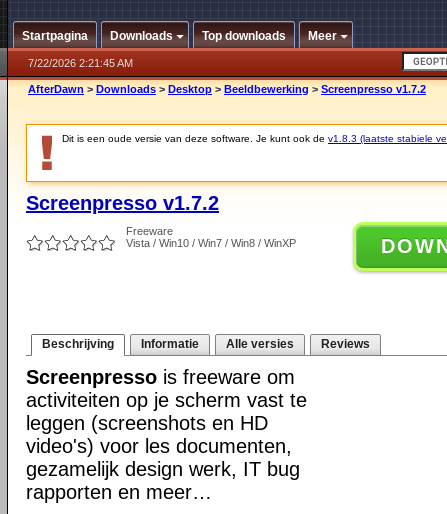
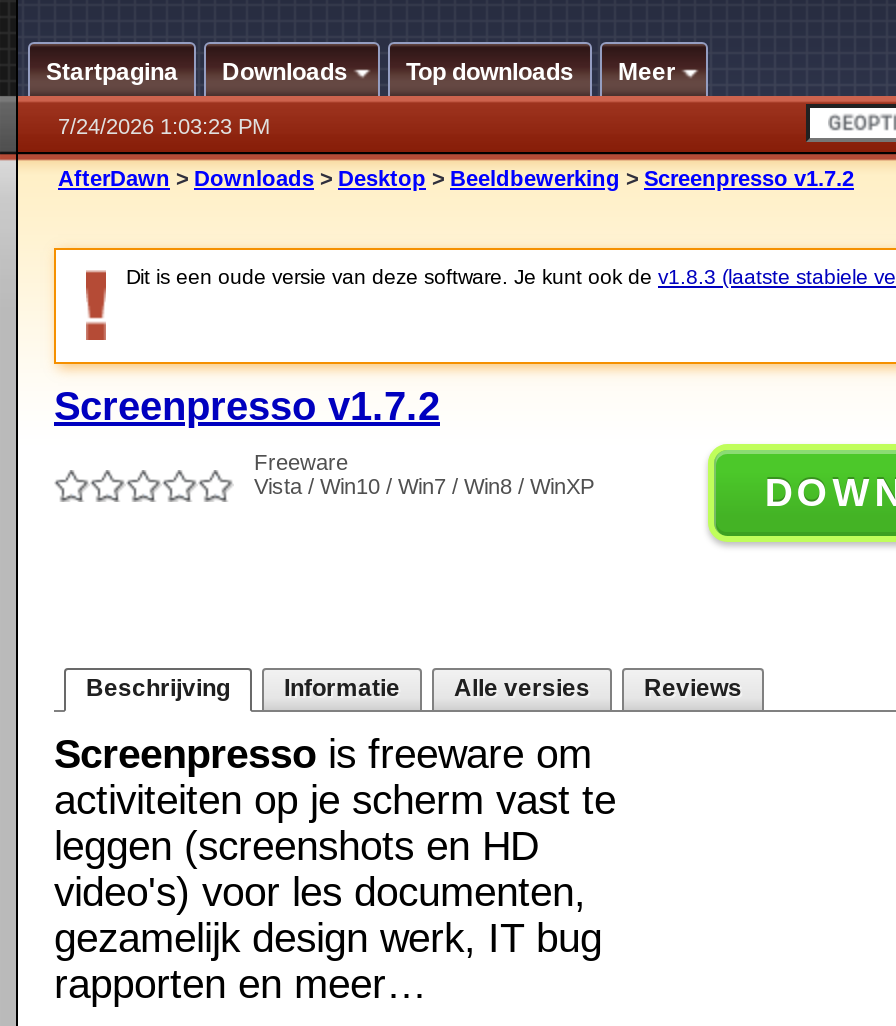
[28,57,133,69] 7/22/2026 2:21:45 AM -> [58,114,270,138] 7/24/2026 1:03:23 PM

